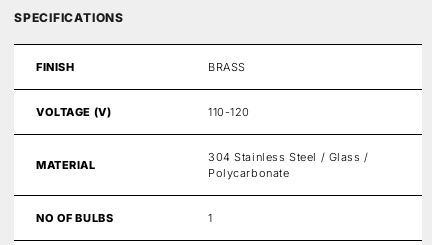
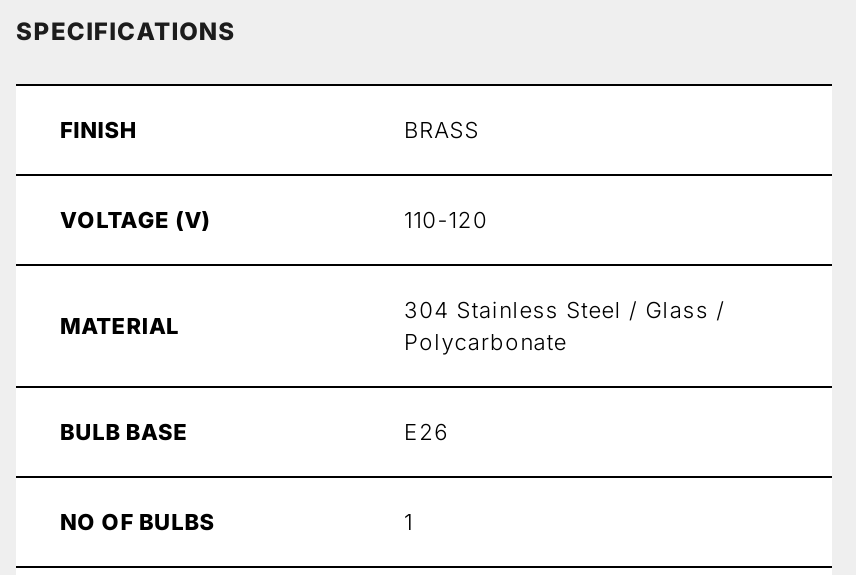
none -> [60,418,449,446] BULB BASE | E26

